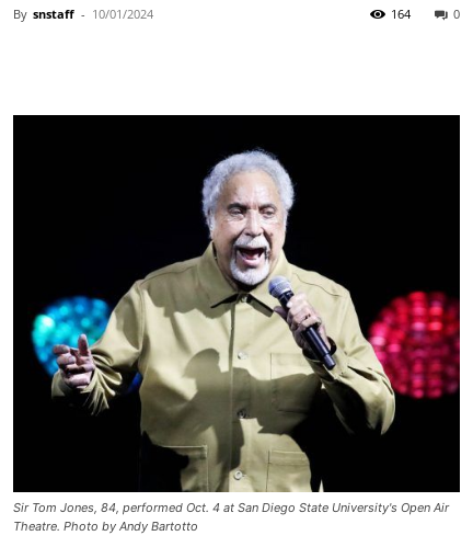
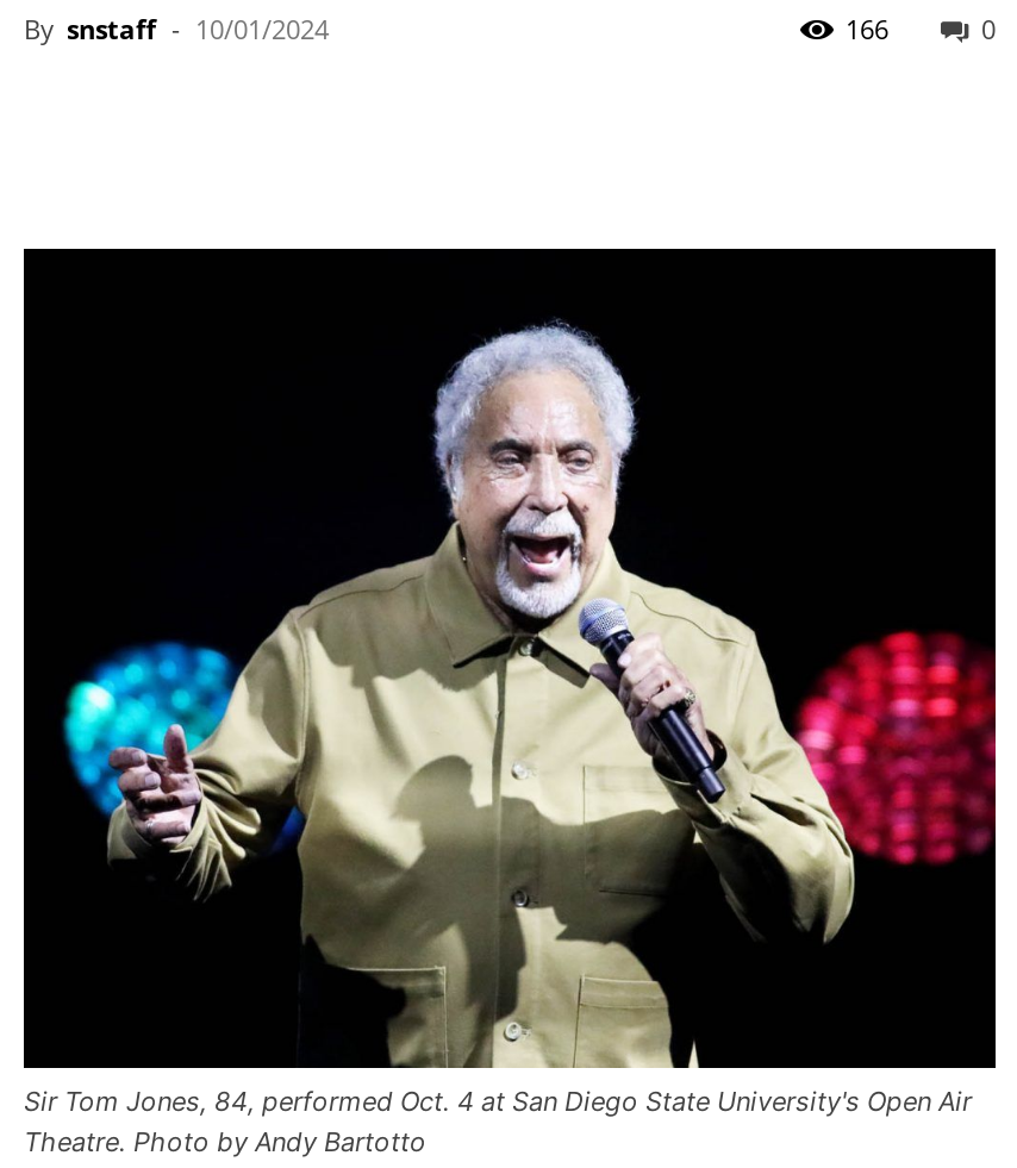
[391,5,411,22] 164 -> [846,11,888,46] 166

